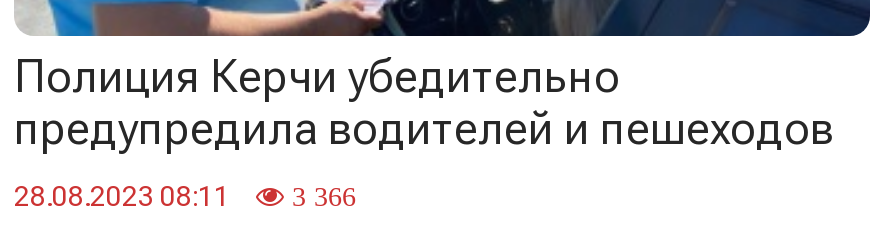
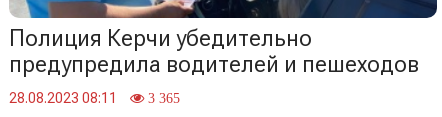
[14,180,356,212] 28.08.2023 08:11 3 366 -> [9,90,180,106] 28.08.2023 08:11 3 365

